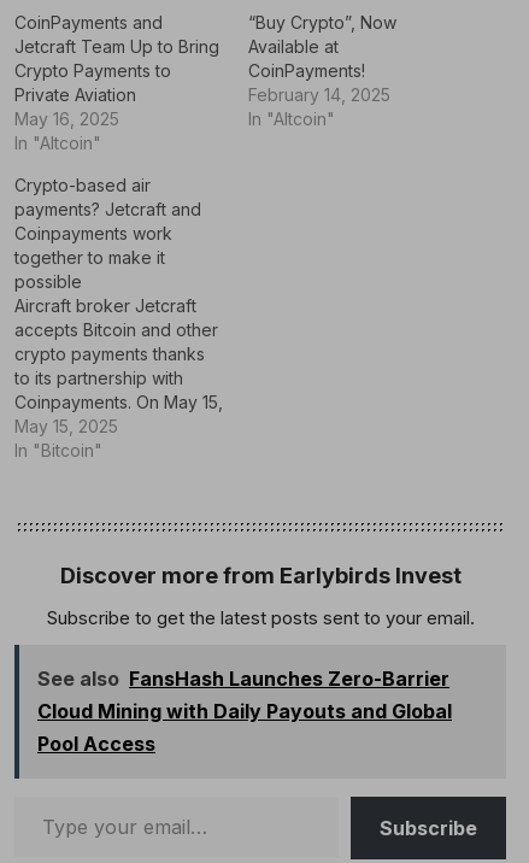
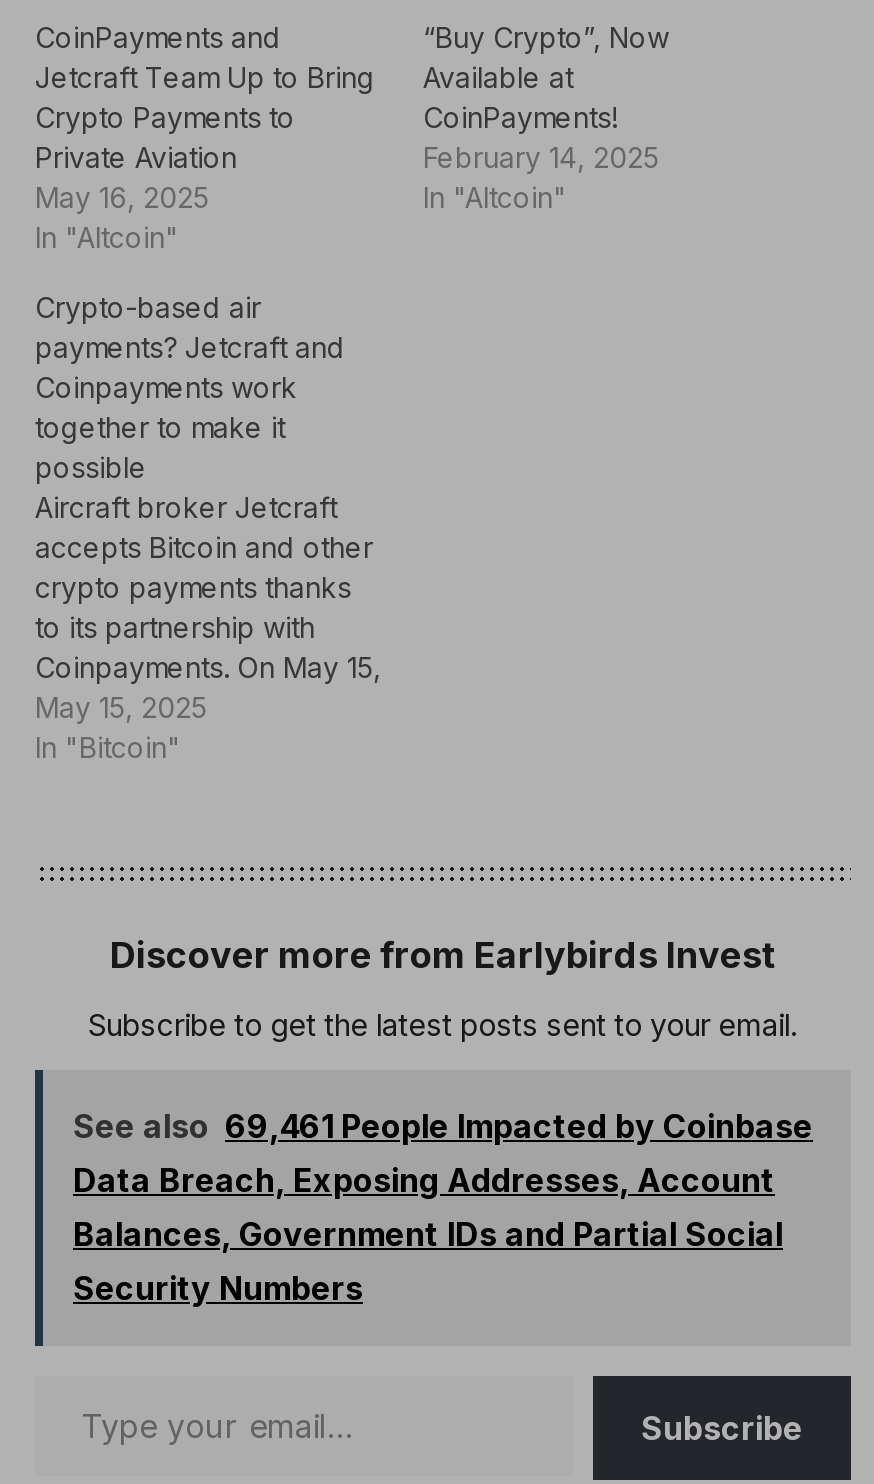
[37,667,452,756] See also FansHash Launches Zero-Barrier | Cloud Mining with Daily Payouts and Global | Pool Access -> [73,1106,813,1308] See also 69,461 People Impacted by Coinbase | Data Breach, Exposing Addresses, Account | Balances, Government IDs and Partial Social | Security Numbers

